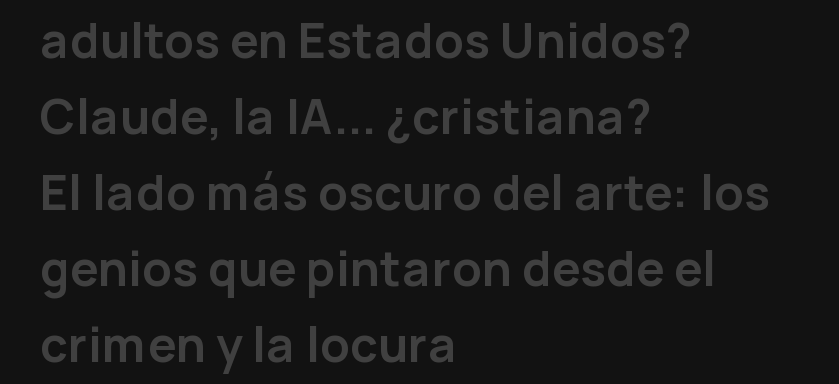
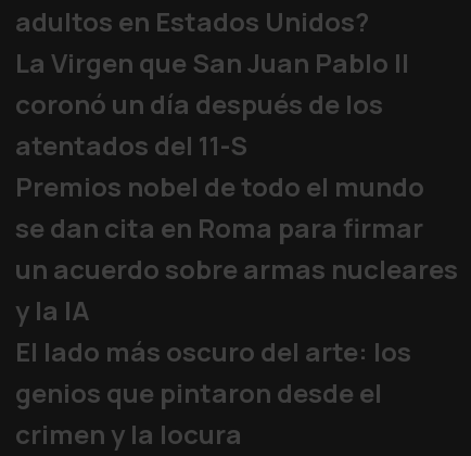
[40,82,652,148] Claude, la IA... ¿cristiana? -> [15,45,458,328] La Virgen que San Juan Pablo II | coronó un día después de los | atentados del 11-S | Premios nobel de todo el mundo | se dan cita en Roma para firmar | un acuerdo sobre armas nucleares | y la IA

